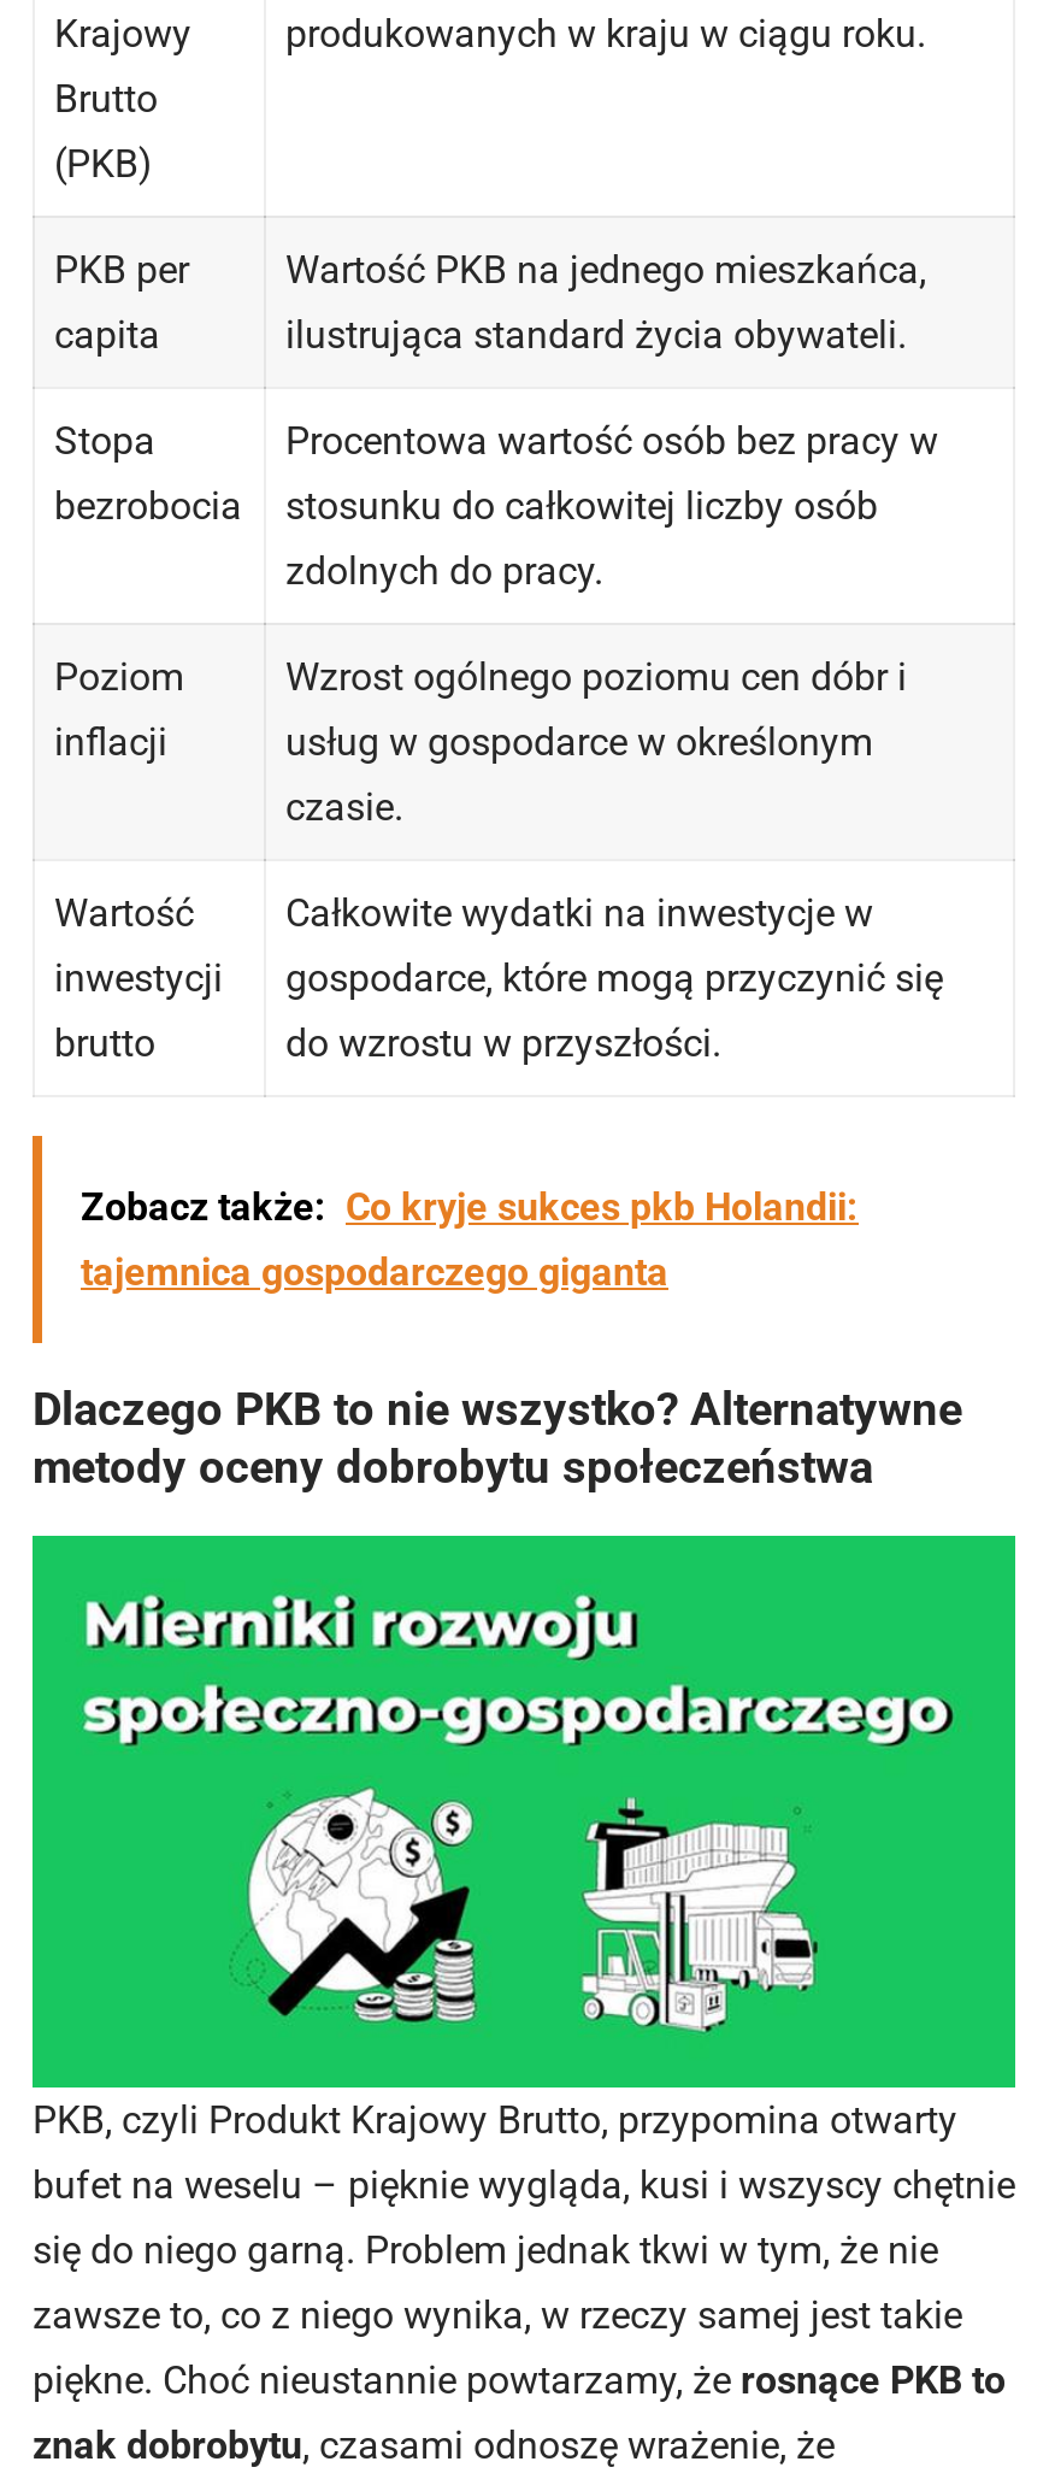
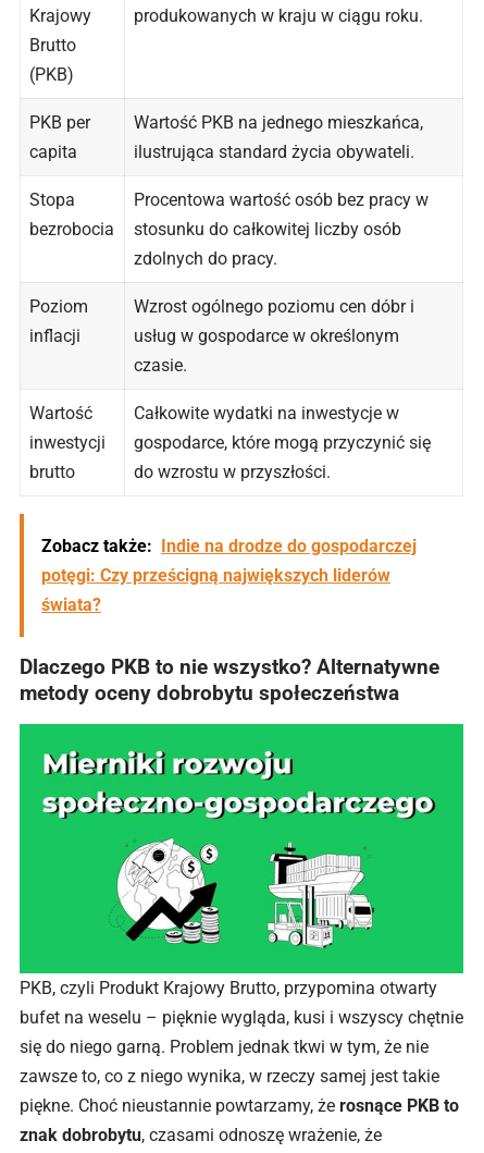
[81,1183,859,1294] Zobacz także: Co kryje sukces pkb Holandii: | tajemnica gospodarczego giganta -> [41,535,417,615] Zobacz także: Indie na drodze do gospodarczej | potęgi: Czy prześcigną największych liderów | świata?

